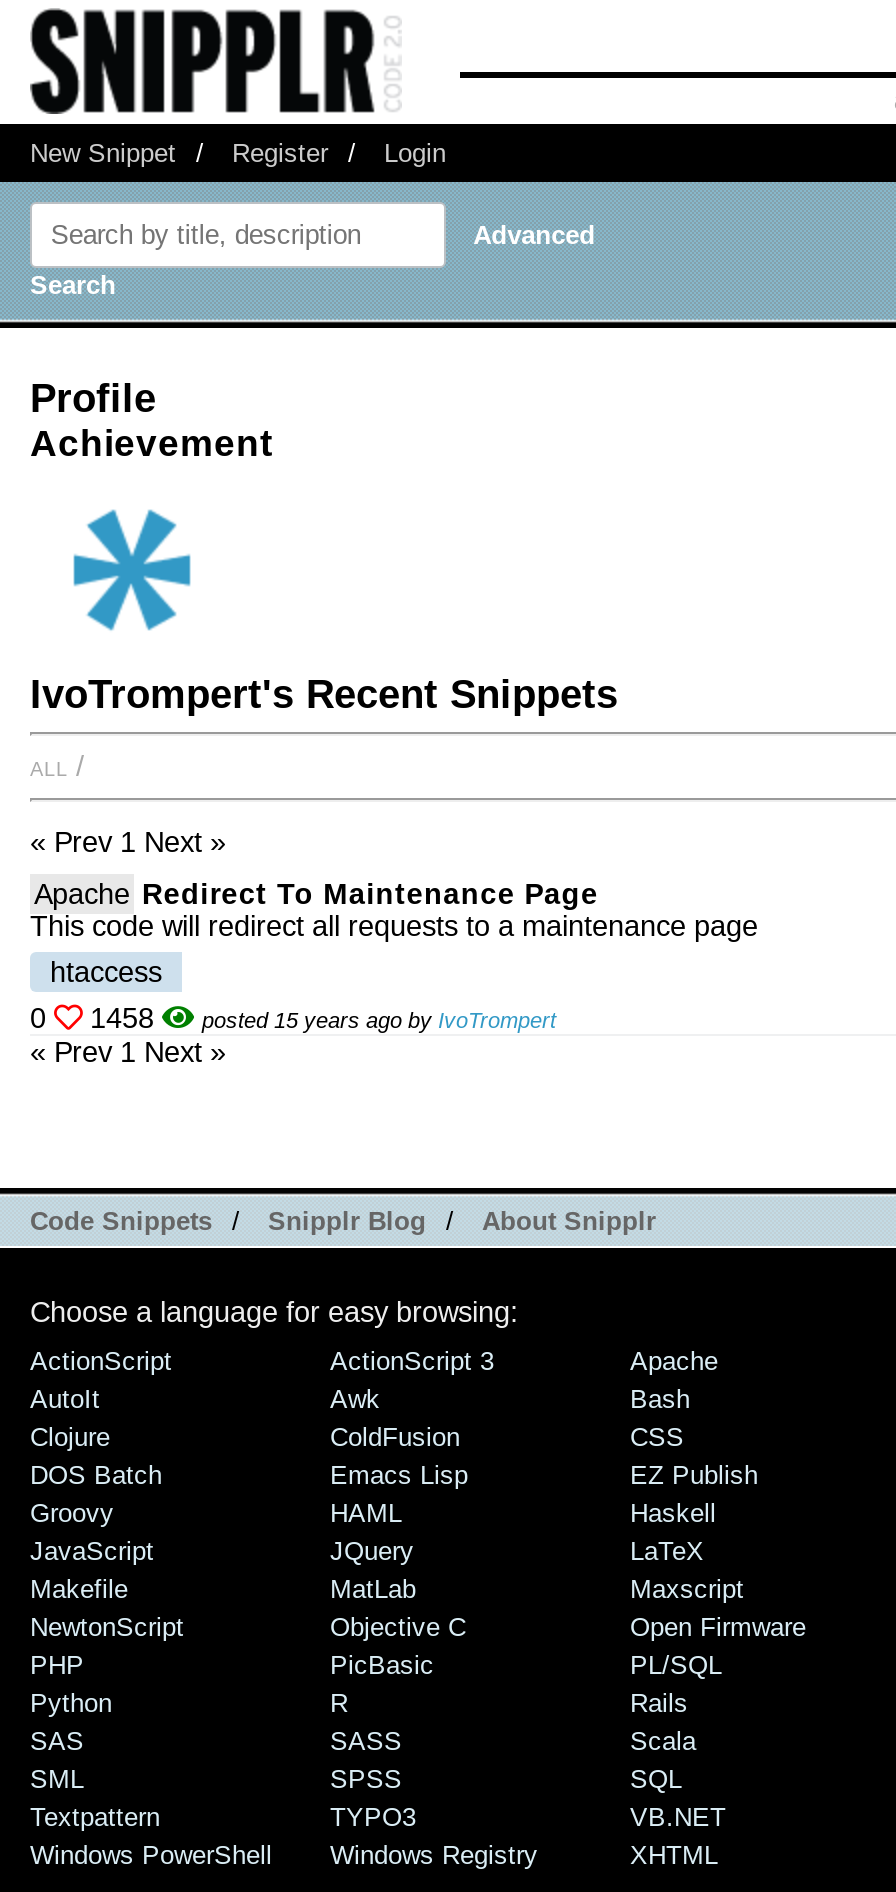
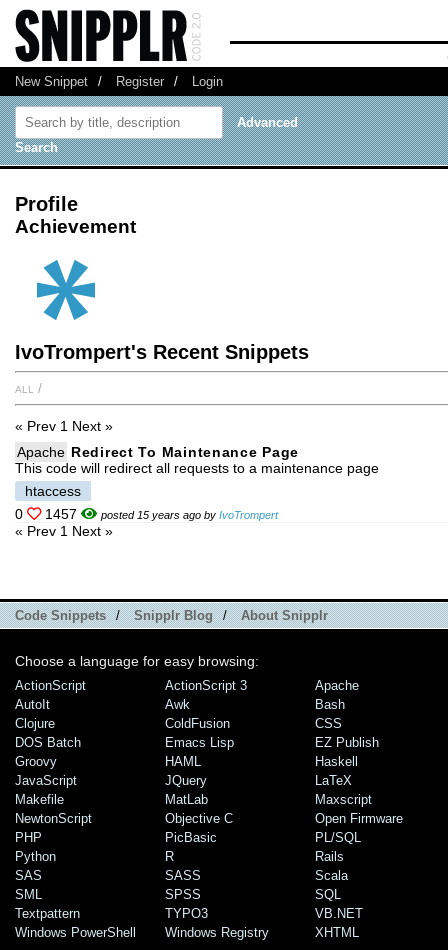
[30,1001,556,1033] 0 1458 posted 15 years ago by IvoTrompert -> [15,506,278,522] 0 1457 posted 15 years ago by IvoTrompert

